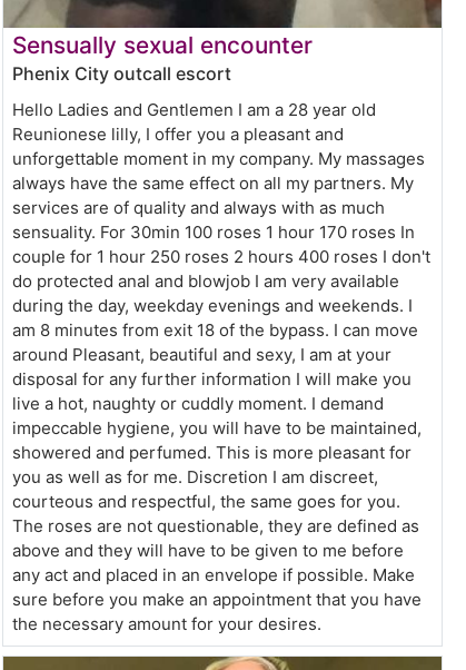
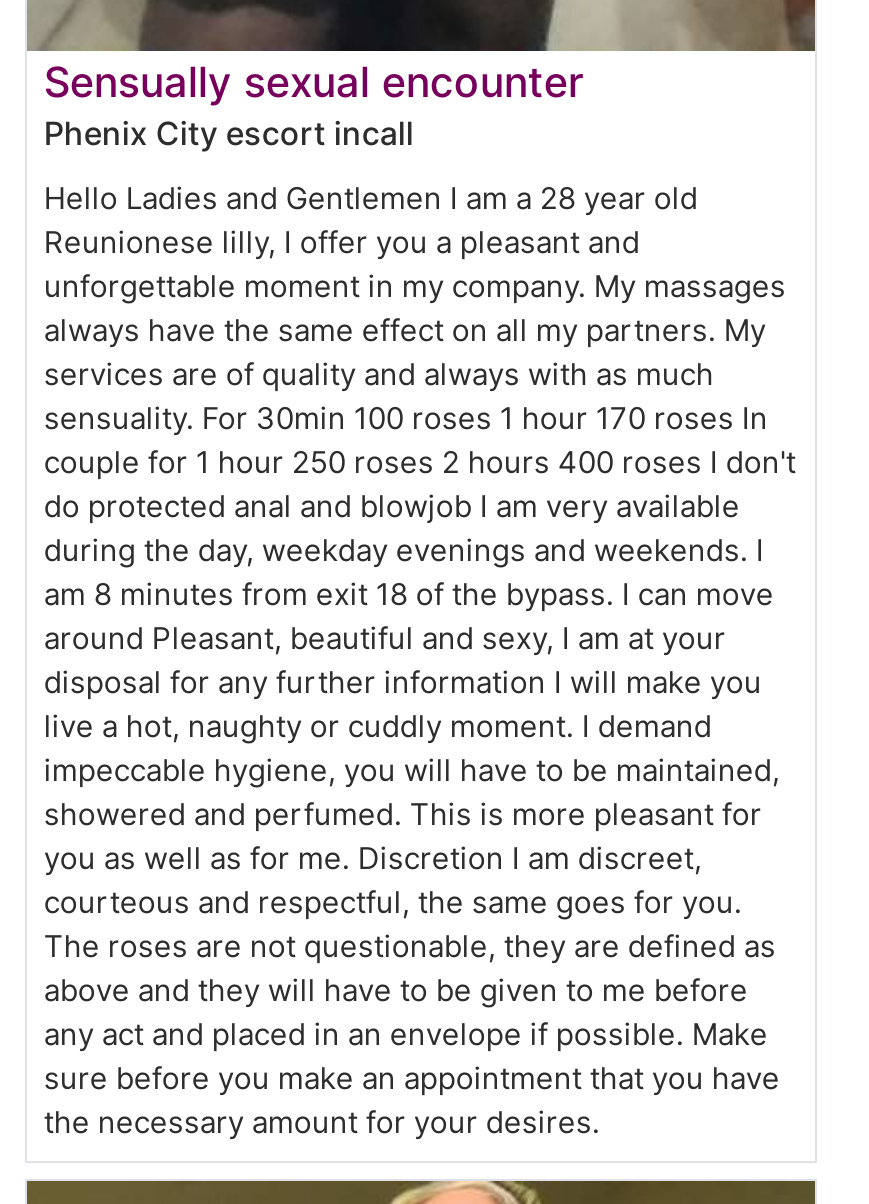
[13,63,232,85] Phenix City outcall escort -> [44,113,414,153] Phenix City escort incall

